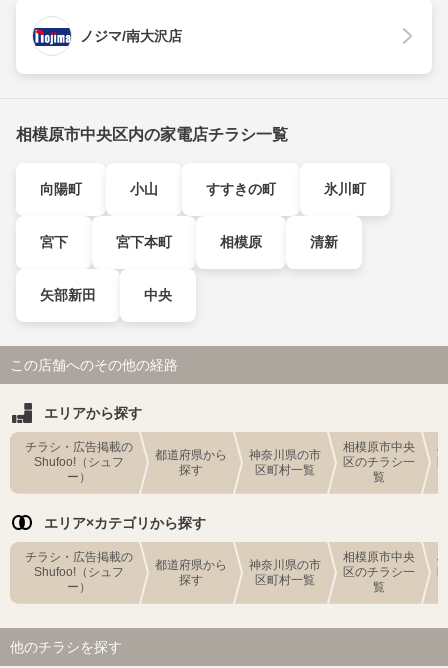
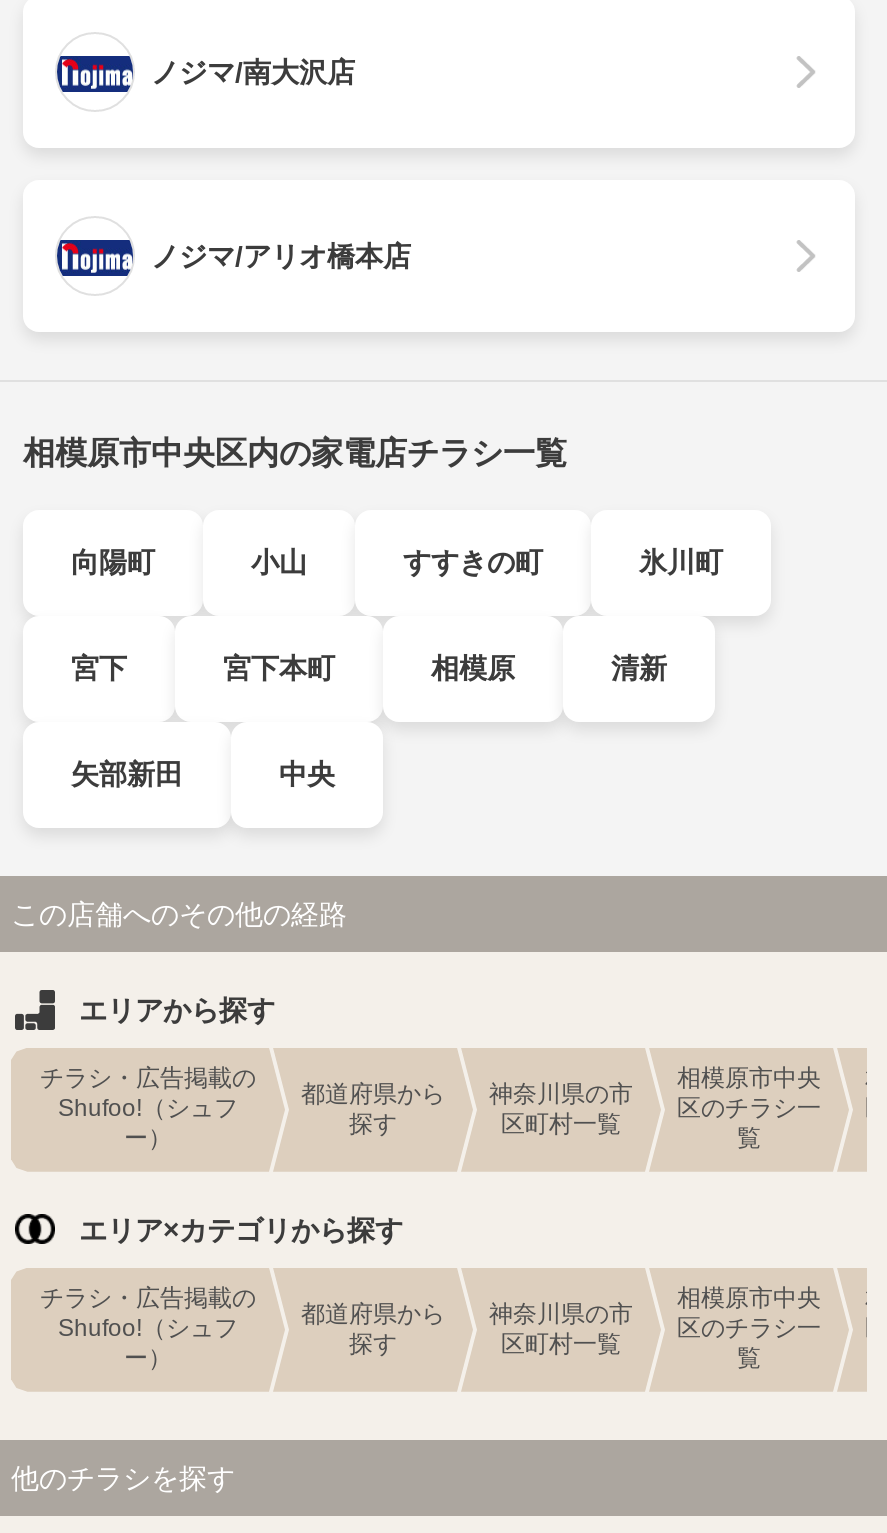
none -> [151,240,411,272] ノジマ/アリオ橋本店

